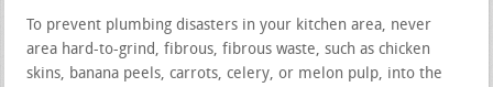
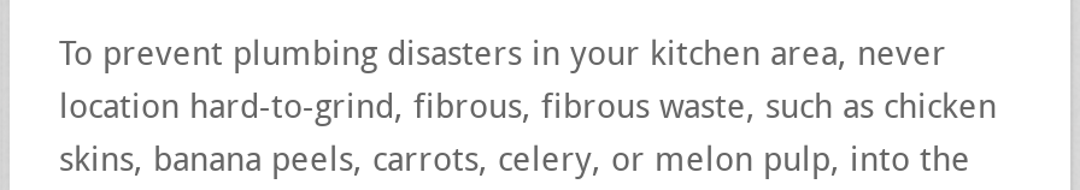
[27,41,431,58] area hard-to-grind, fibrous, fibrous waste, such as chicken -> [59,90,997,127] location hard-to-grind, fibrous, fibrous waste, such as chicken

